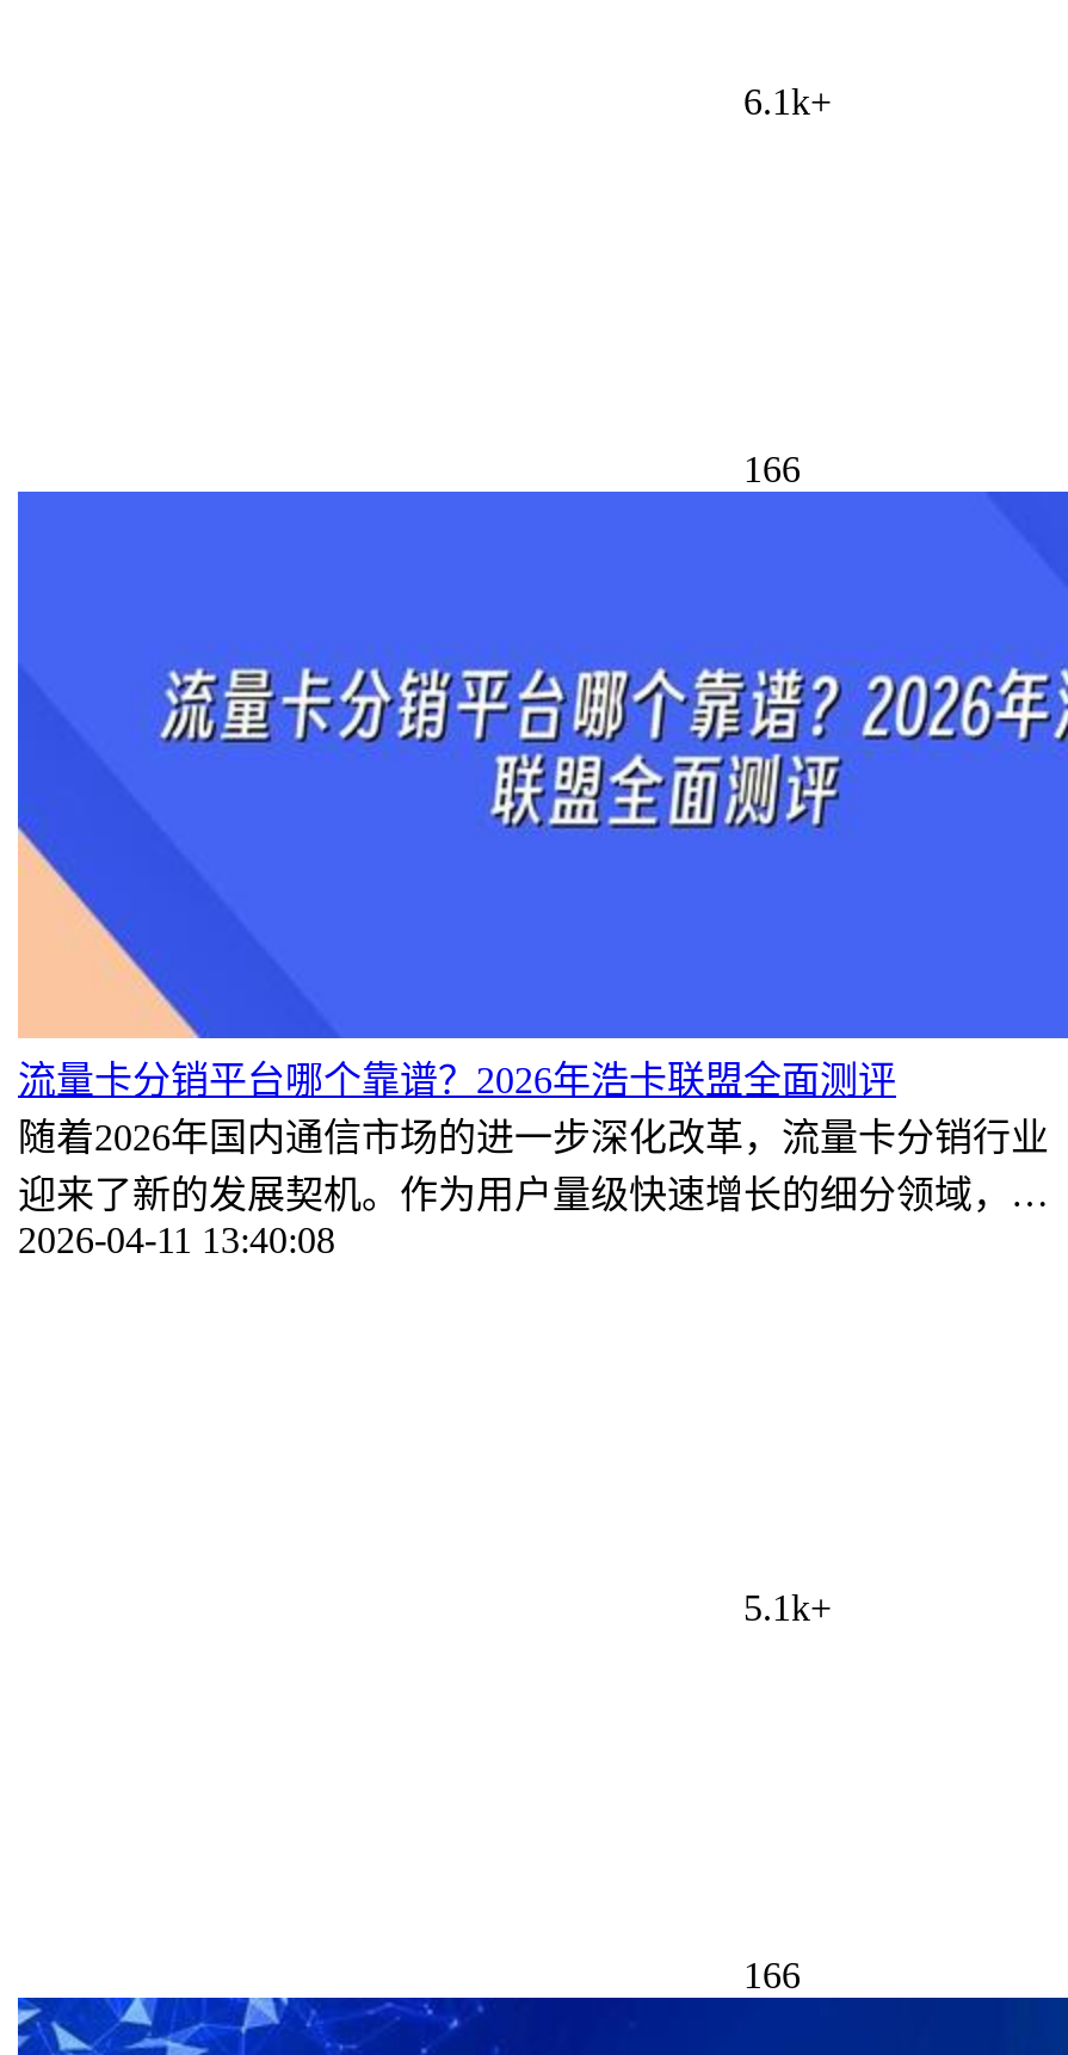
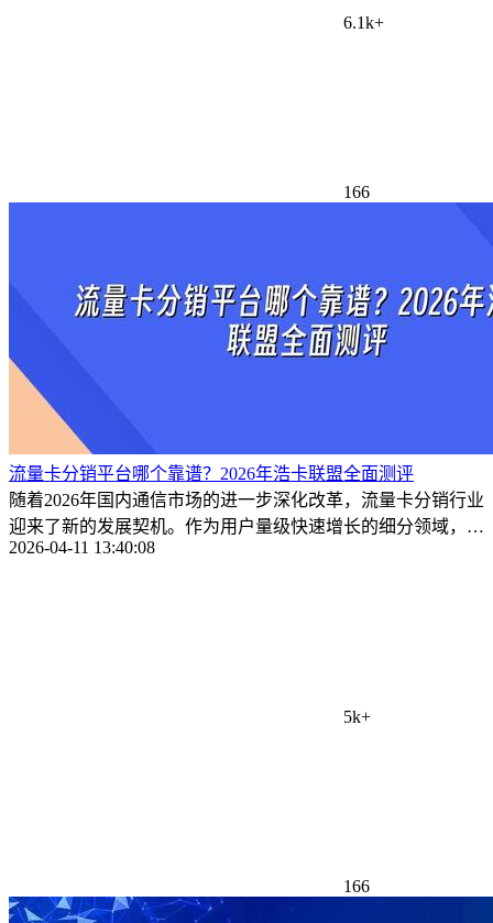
[734,1586,832,1627] 5.1k+ -> [339,707,371,726] 5k+

